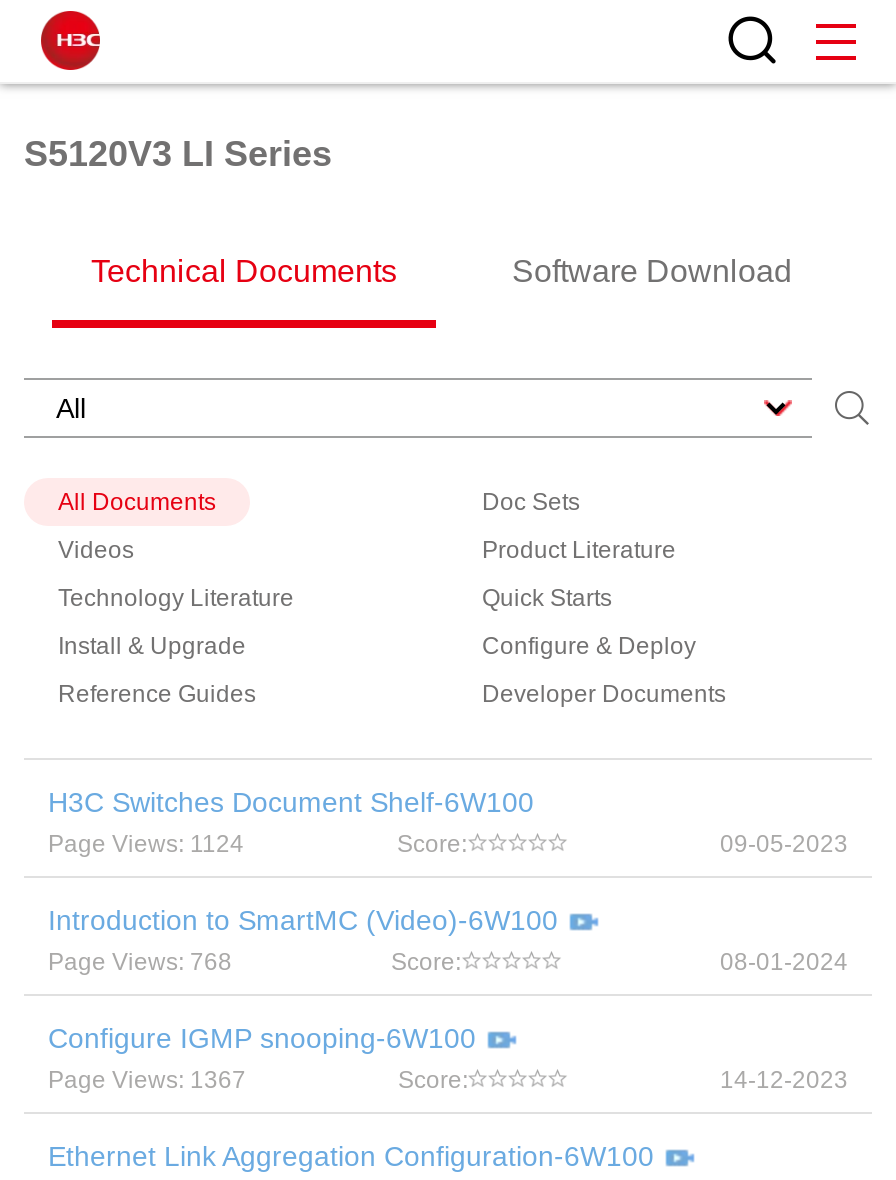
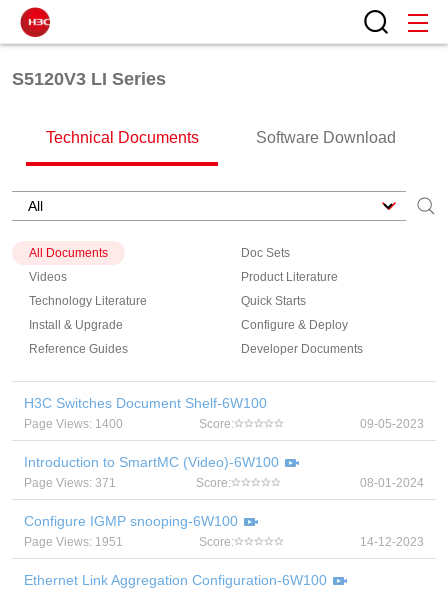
[48,830,244,858] Page Views: 1124 -> [24,417,123,431] Page Views: 1400
[48,948,232,976] Page Views: 768 -> [24,476,116,490] Page Views: 371
[48,1066,246,1094] Page Views: 1367 -> [24,535,123,549] Page Views: 1951

